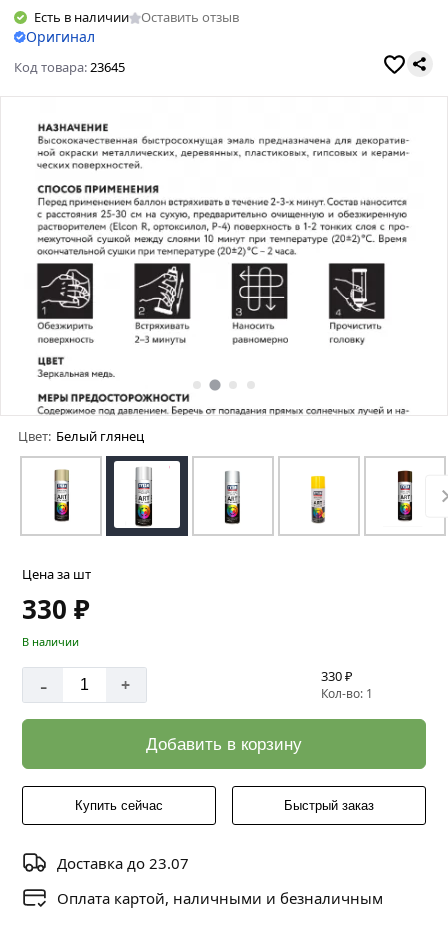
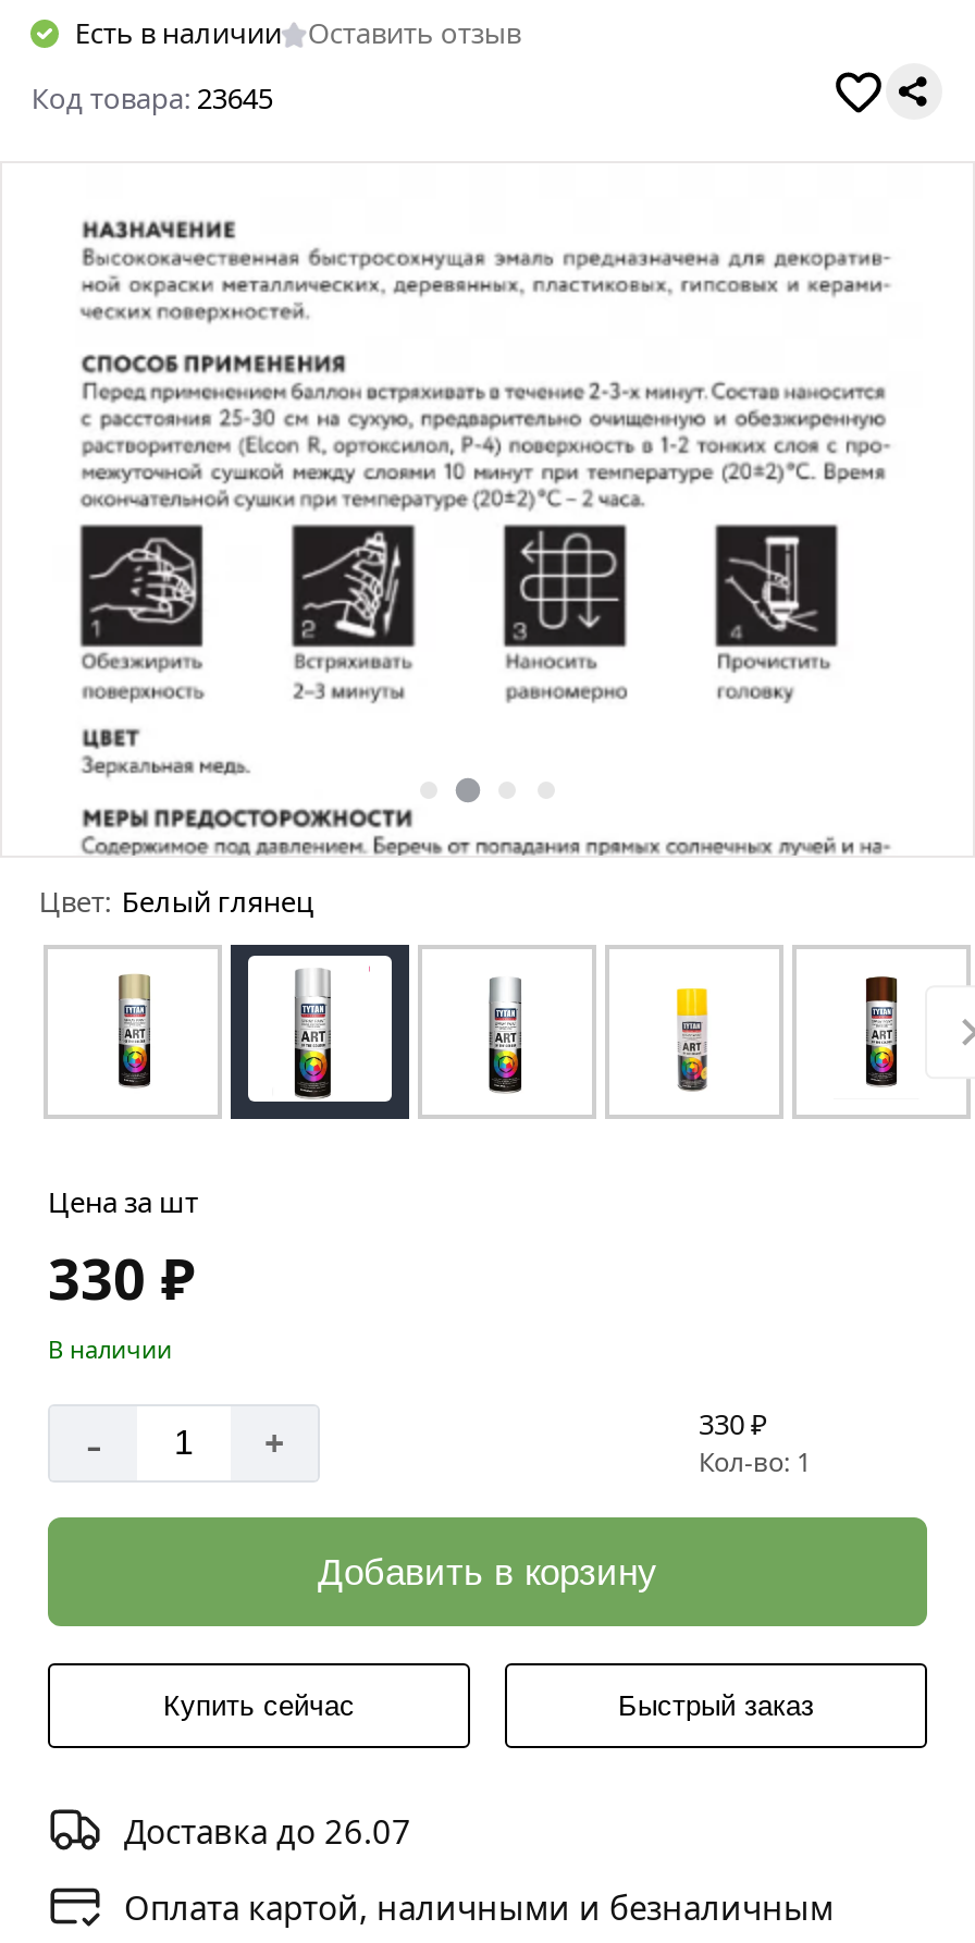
[26,27,95,46] Оригинал -> none
[57,852,189,872] Доставка до 23.07 -> [124,1808,411,1852] Доставка до 26.07

